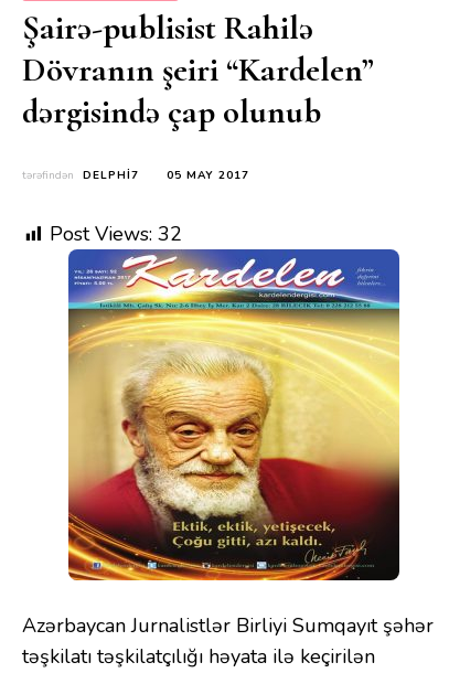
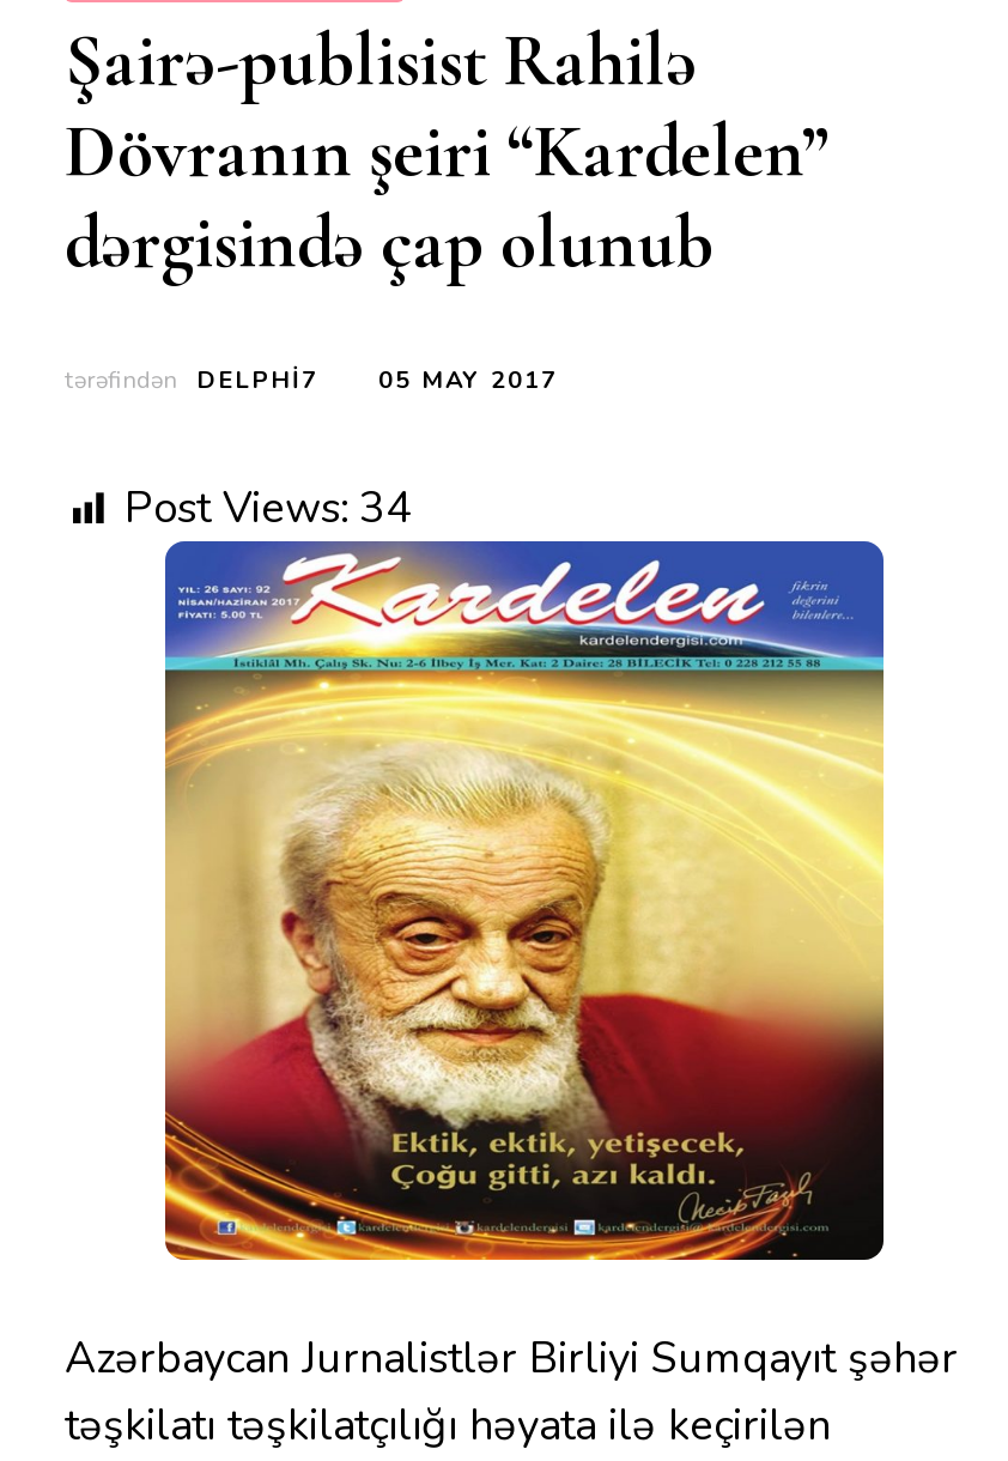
[50,221,182,247] Post Views: 32 -> [125,479,412,536] Post Views: 34

